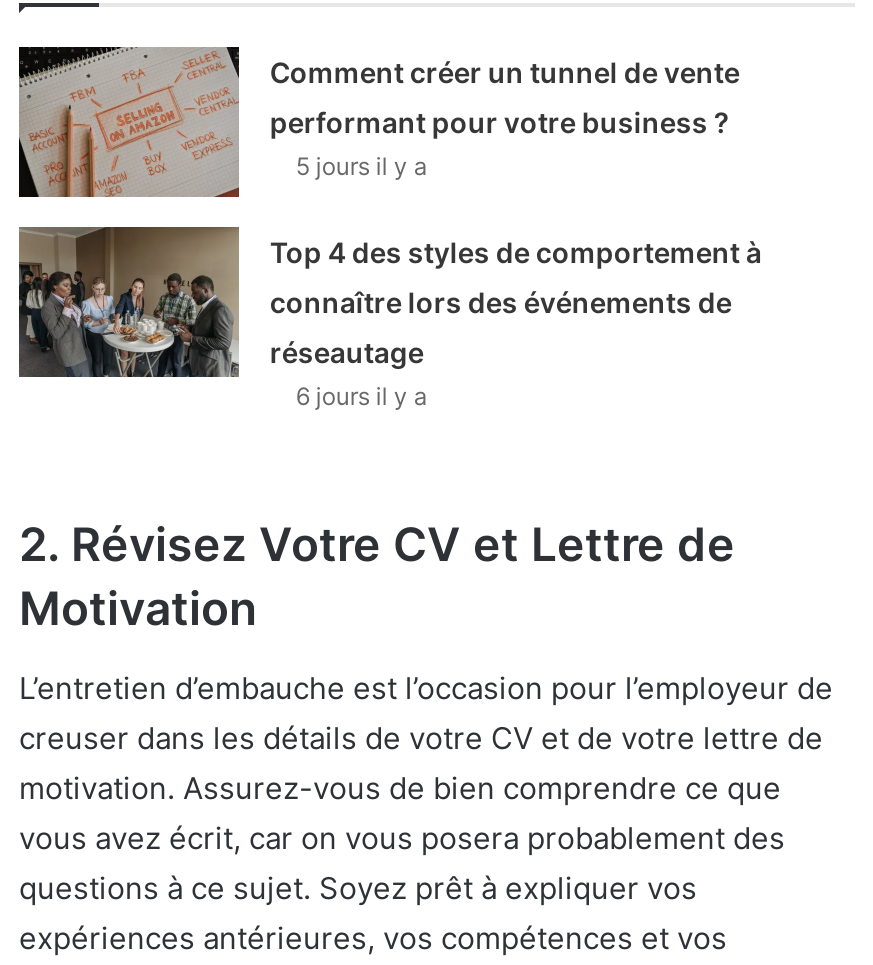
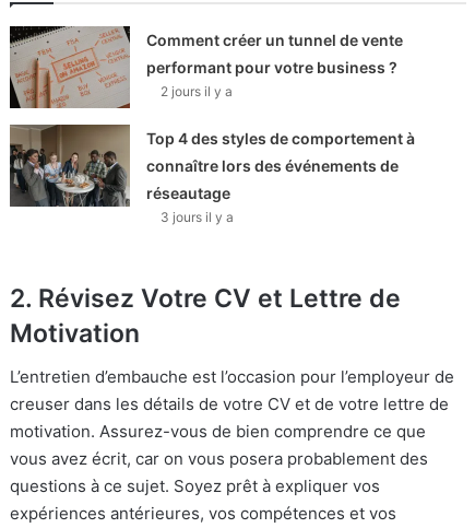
[296,151,428,181] 5 jours il y a -> [161,83,233,99] 2 jours il y a
[296,381,428,411] 6 jours il y a -> [161,209,234,225] 3 jours il y a

